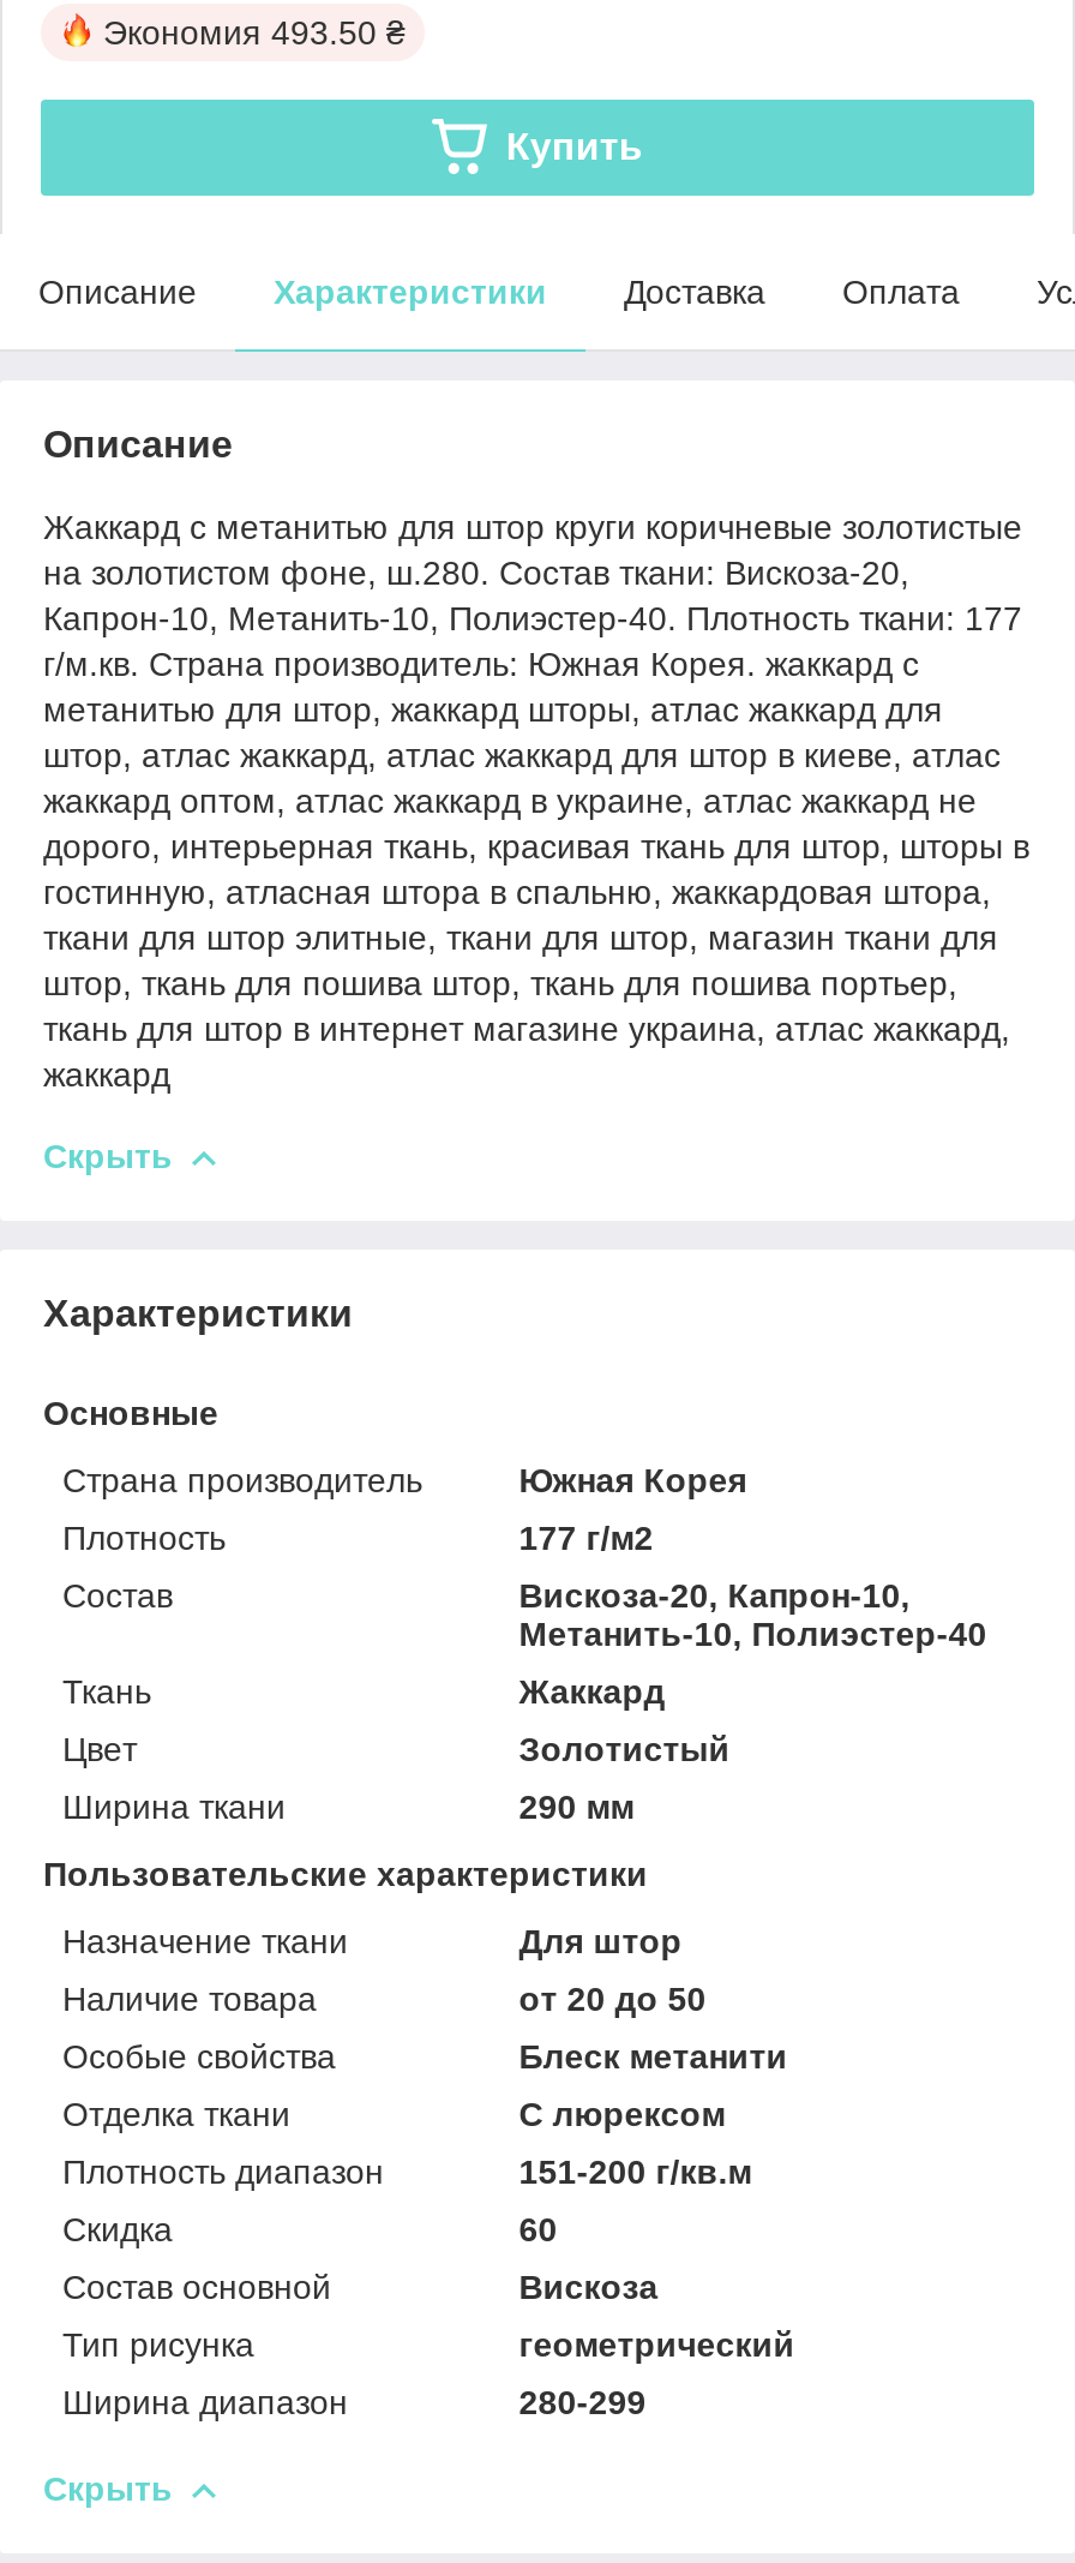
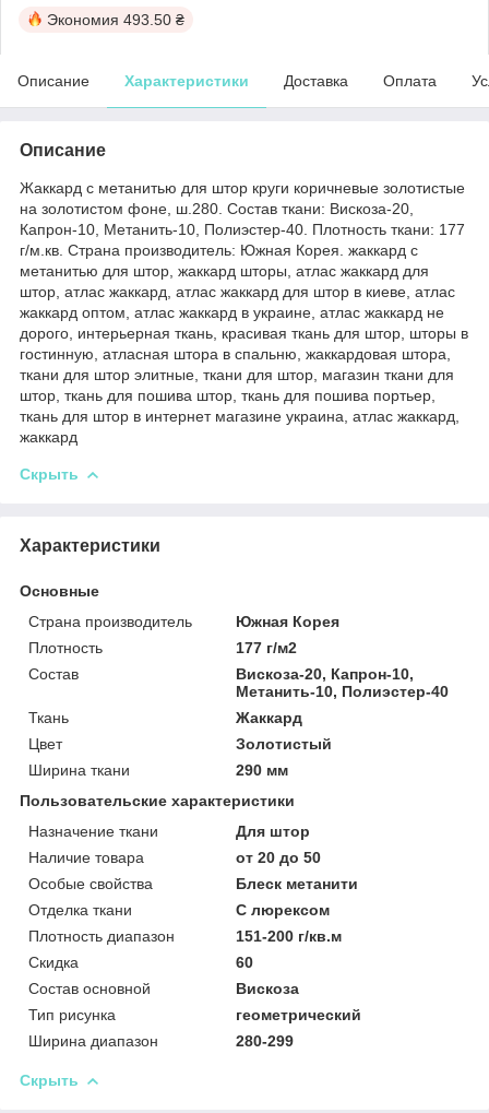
[506,126,643,166] Купить -> none

